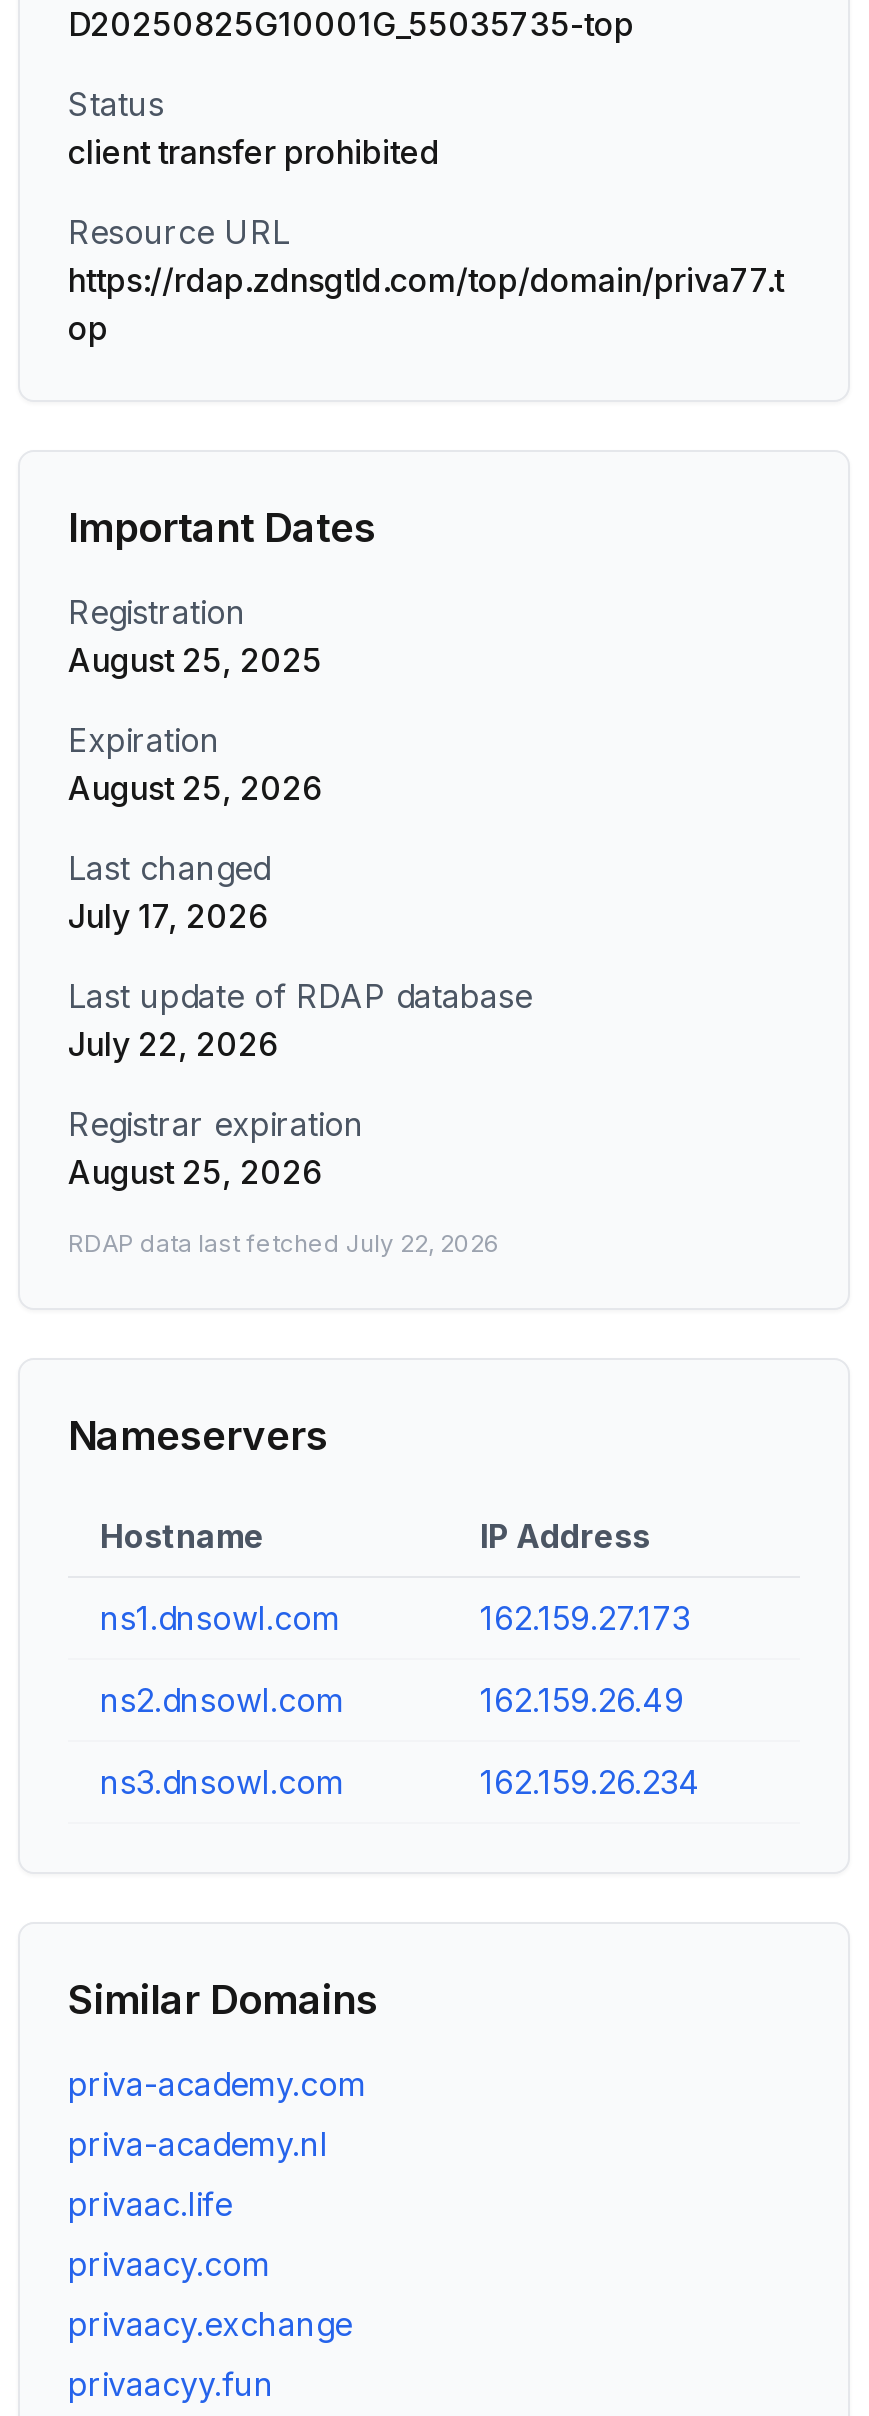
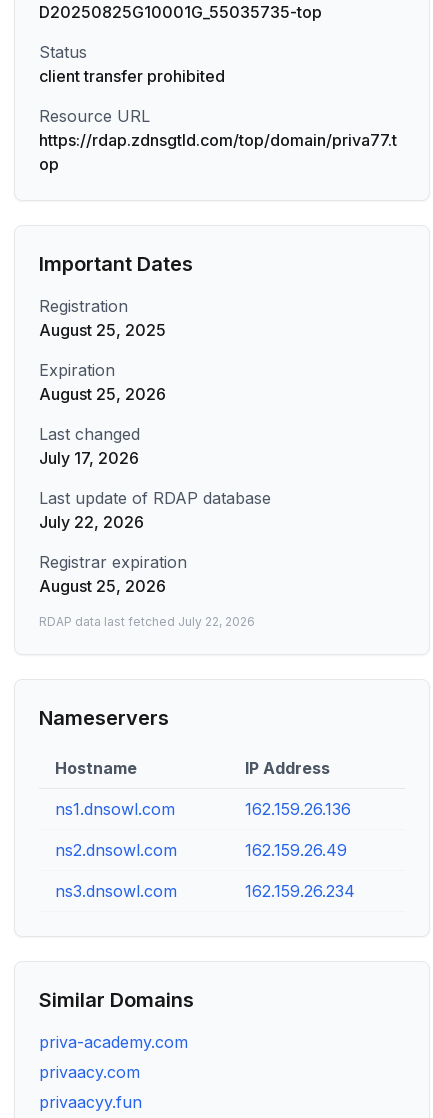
[480,1598,690,1638] 162.159.27.173 -> [245,799,351,819] 162.159.26.136
[68,2124,328,2224] priva-academy.nl | privaac.life -> none
[68,2304,352,2344] privaacy.exchange -> none

